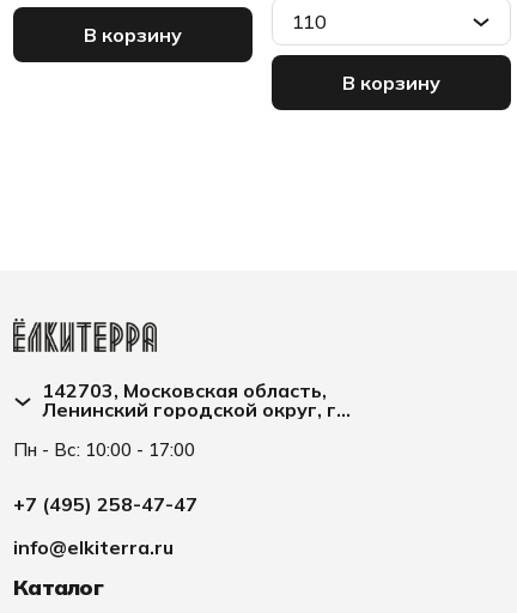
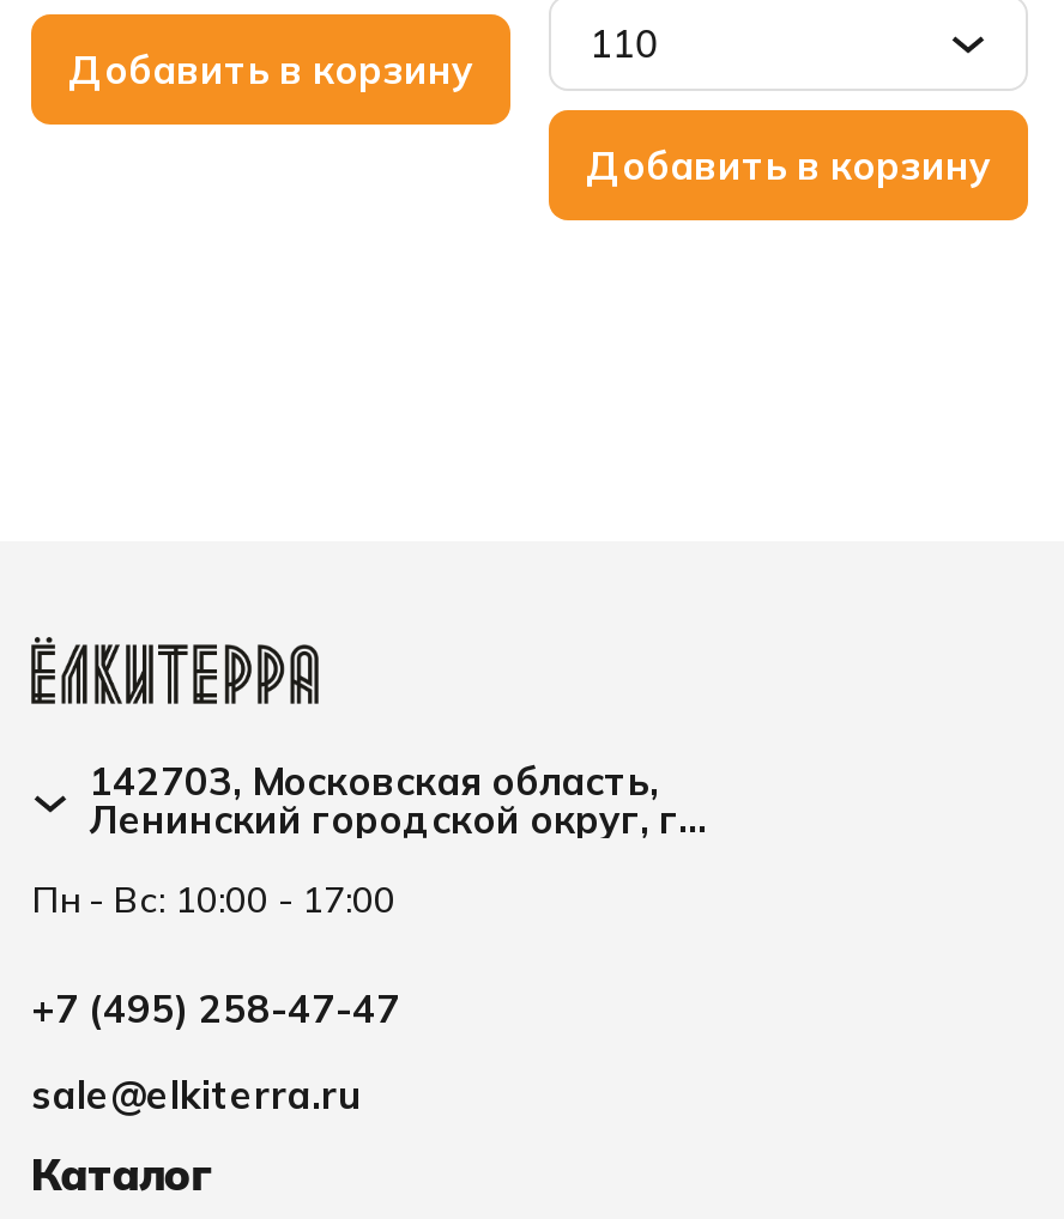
[84,23,182,47] В корзину -> [68,46,473,93] Добавить в корзину
[342,71,440,95] В корзину -> [586,141,991,189] Добавить в корзину
[13,535,174,559] info@elkiterra.ru -> [31,1070,359,1117] sale@elkiterra.ru

